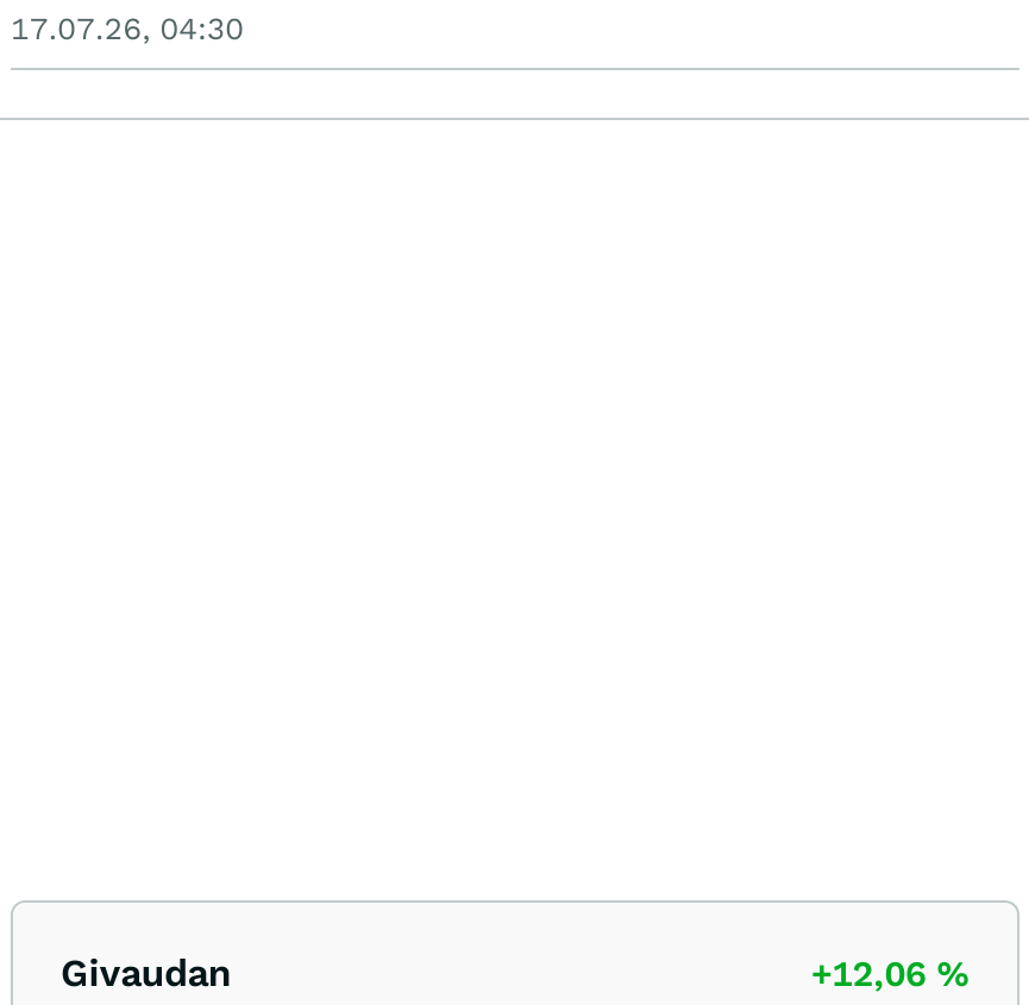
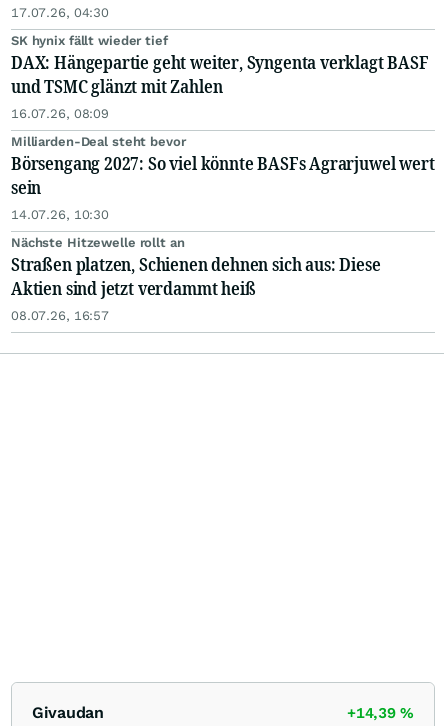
none -> [11,33,434,323] SK hynix fällt wieder tief | DAX: Hängepartie geht weiter, Syngenta verklagt BASF | und TSMC glänzt mit Zahlen | 16.07.26, 08:09 | Milliarden-Deal steht bevor | Börsengang 2027: So viel könnte BASFs Agrarjuwel wert | sein | 14.07.26, 10:30 | Nächste Hitzewelle rollt an | Straßen platzen, Schienen dehnen sich aus: Diese | Aktien sind jetzt verdammt heiß | 08.07.26, 16:57
[811,953,970,996] +12,06% -> [347,704,414,722] +14,39%

